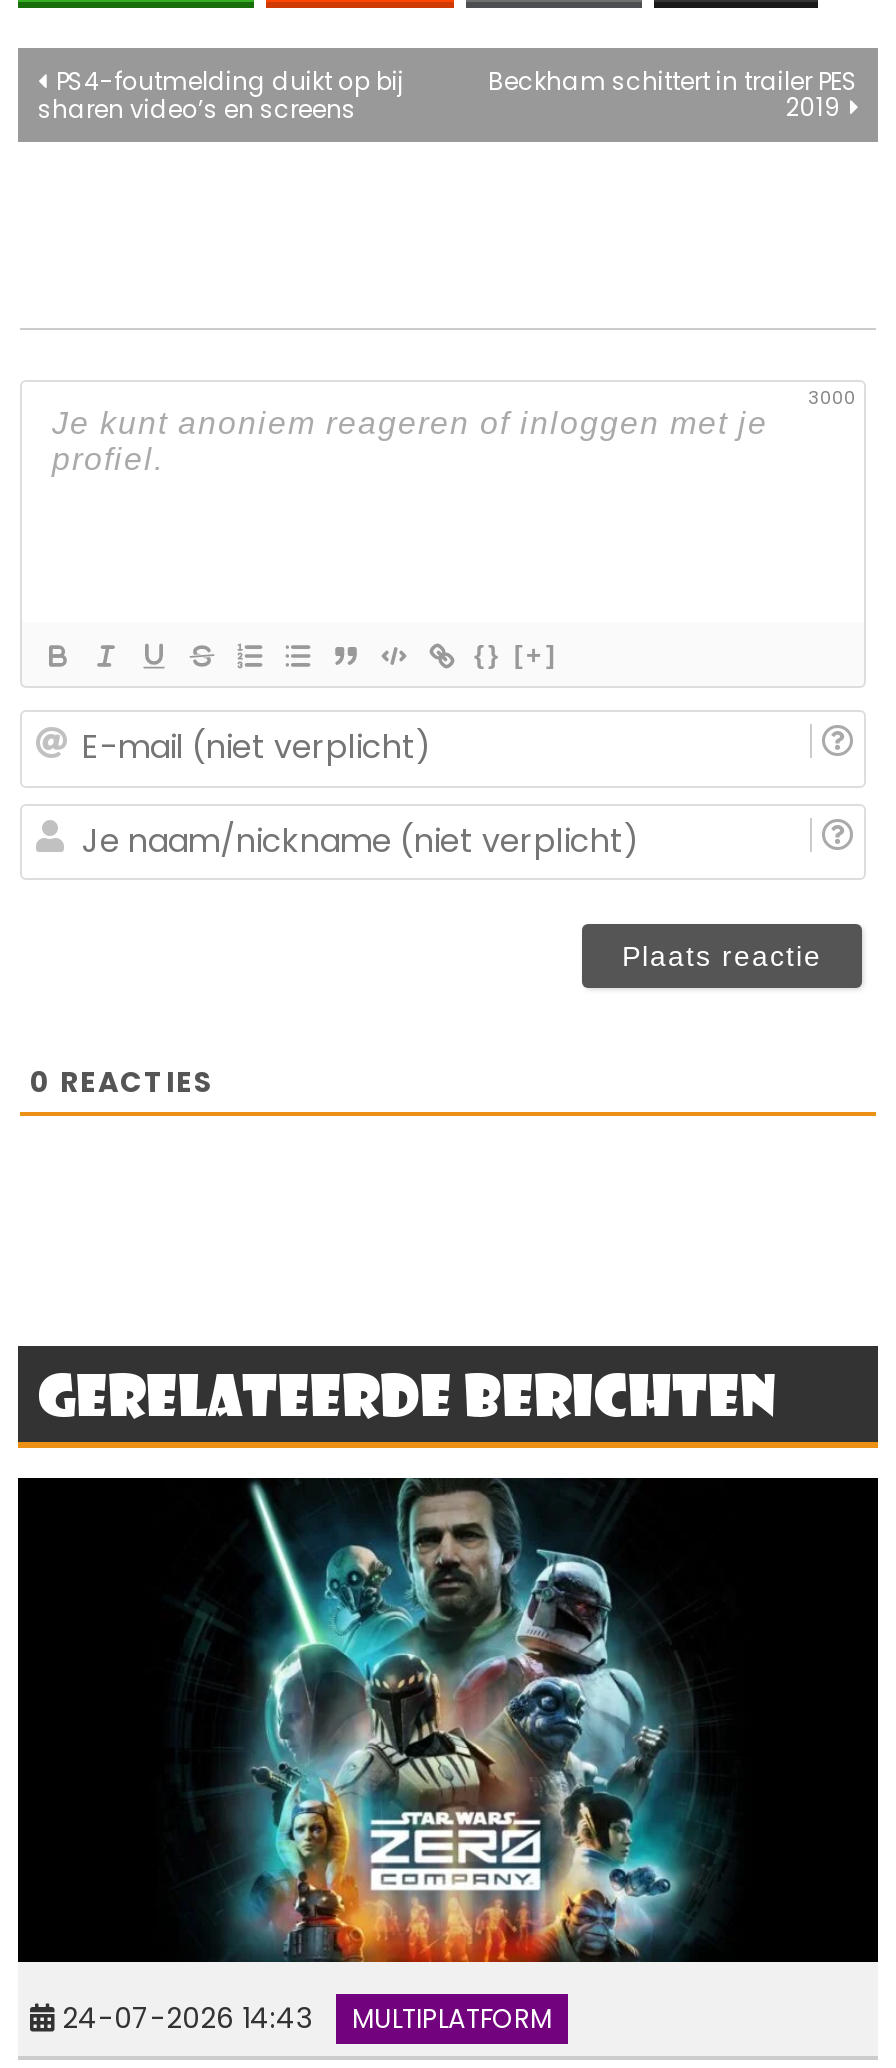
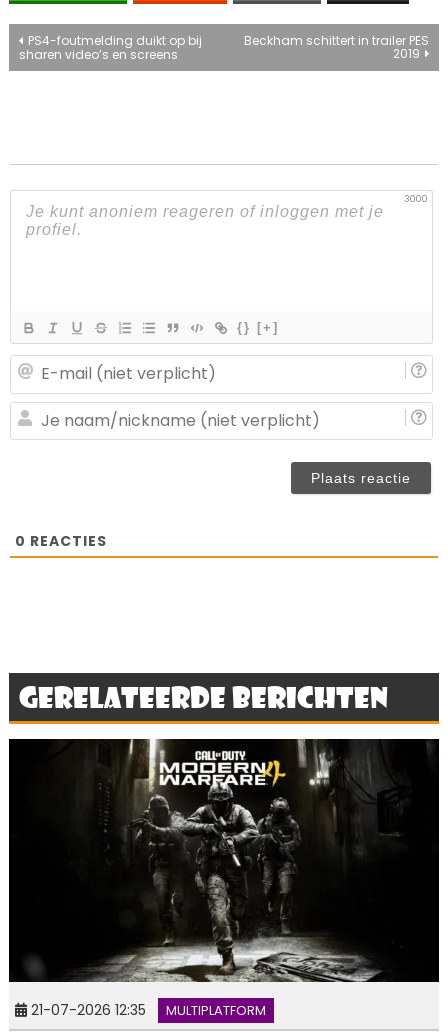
[22,1474,874,2039] [image] | 24-07-2026 14:43 MULTIPLATFORM -> [12,738,436,1020] [image] | 21-07-2026 12:35 MULTIPLATFORM

